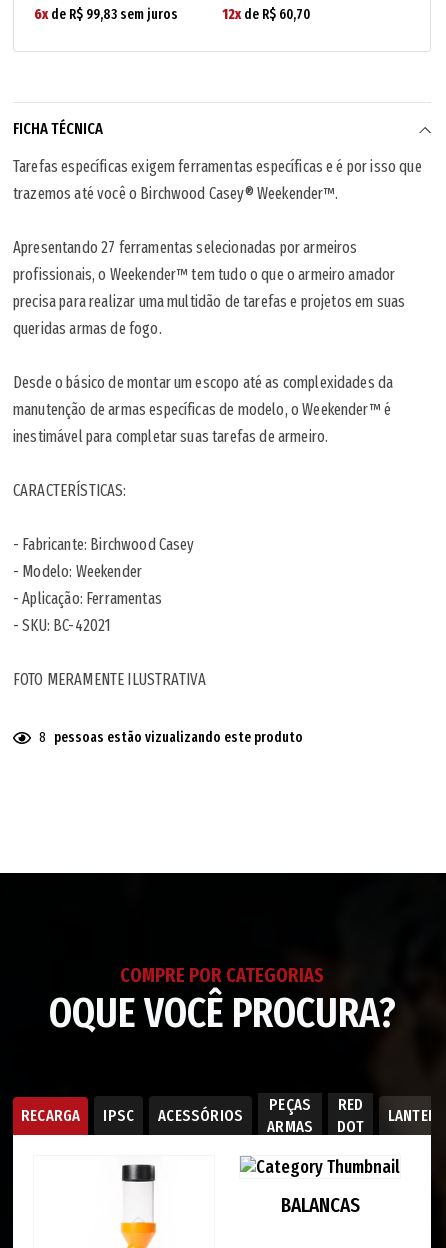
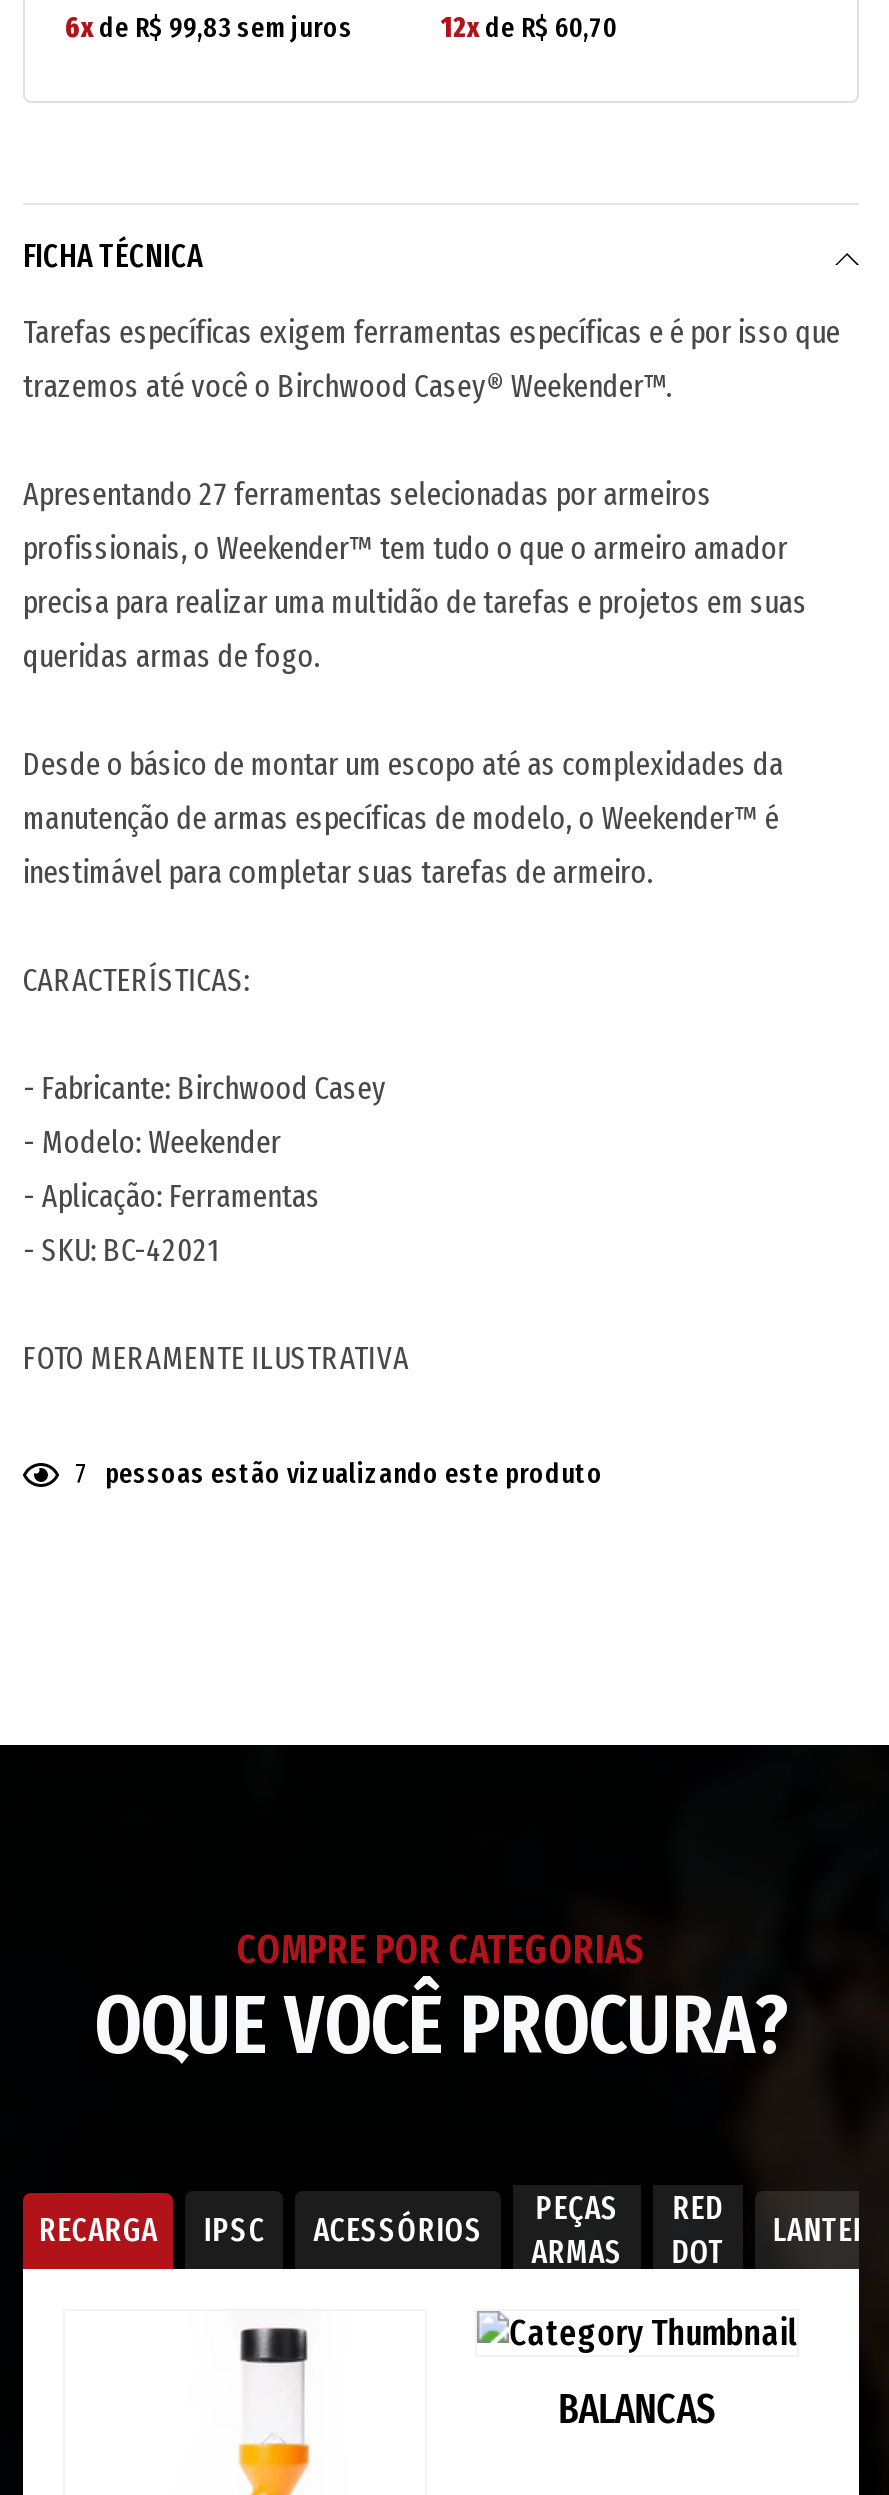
[39,729,303,746] 8 pessoas estão vizualizando este produto -> [75,1457,603,1491] 7 pessoas estão vizualizando este produto

